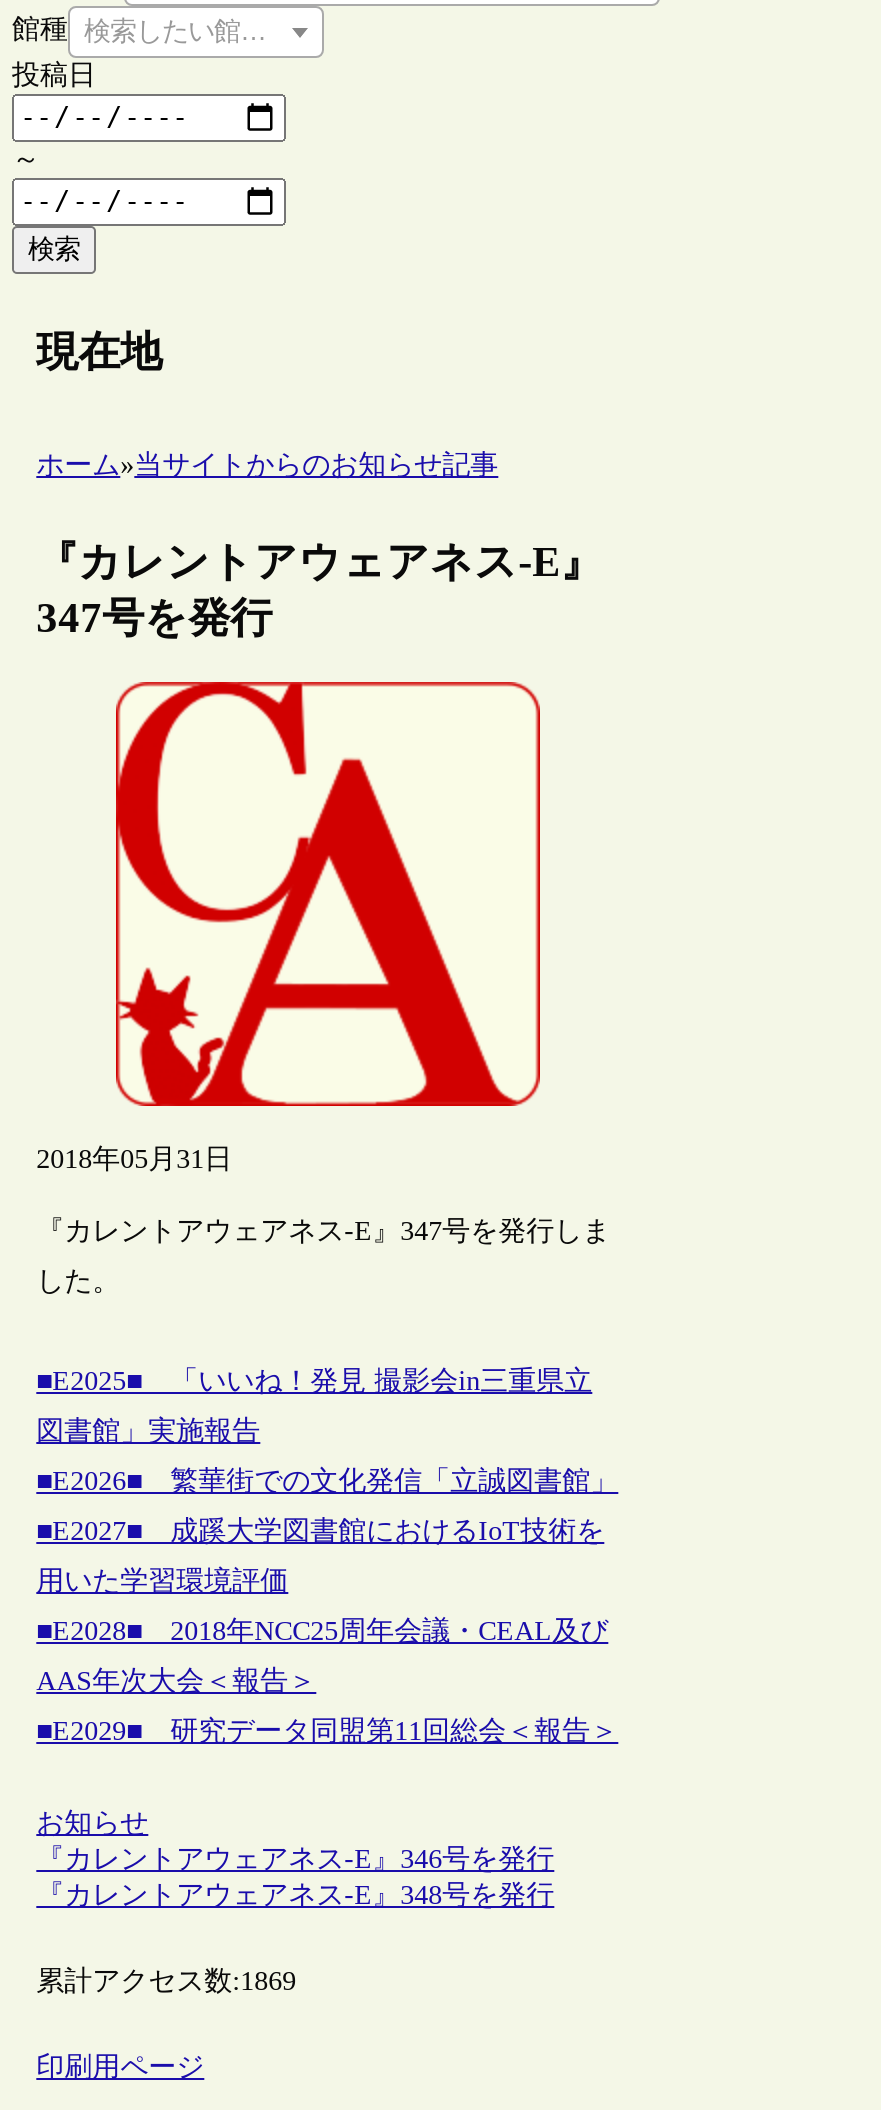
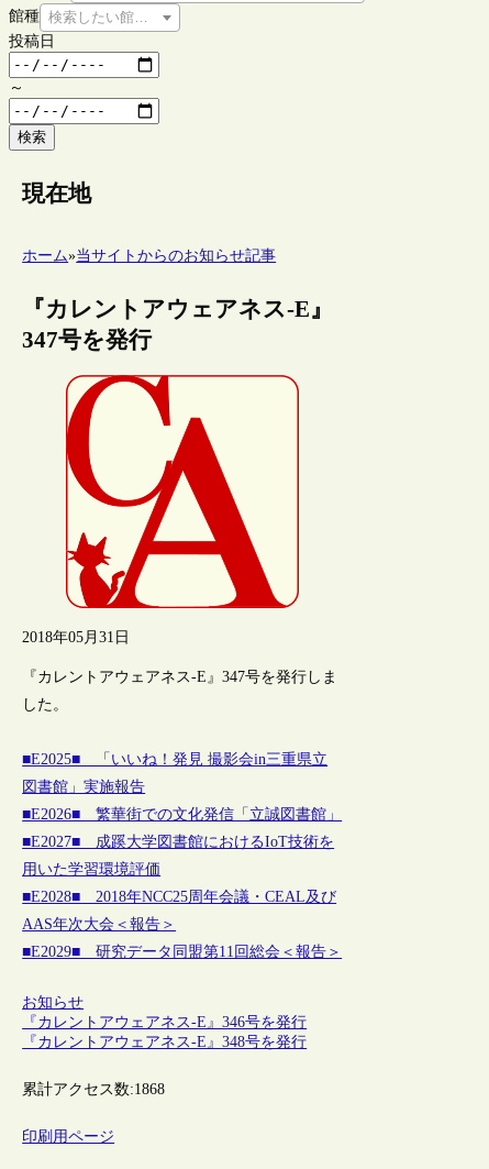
[36,1967,296,1997] 累計アクセス数:1869 -> [22,1081,165,1098] 累計アクセス数:1868

